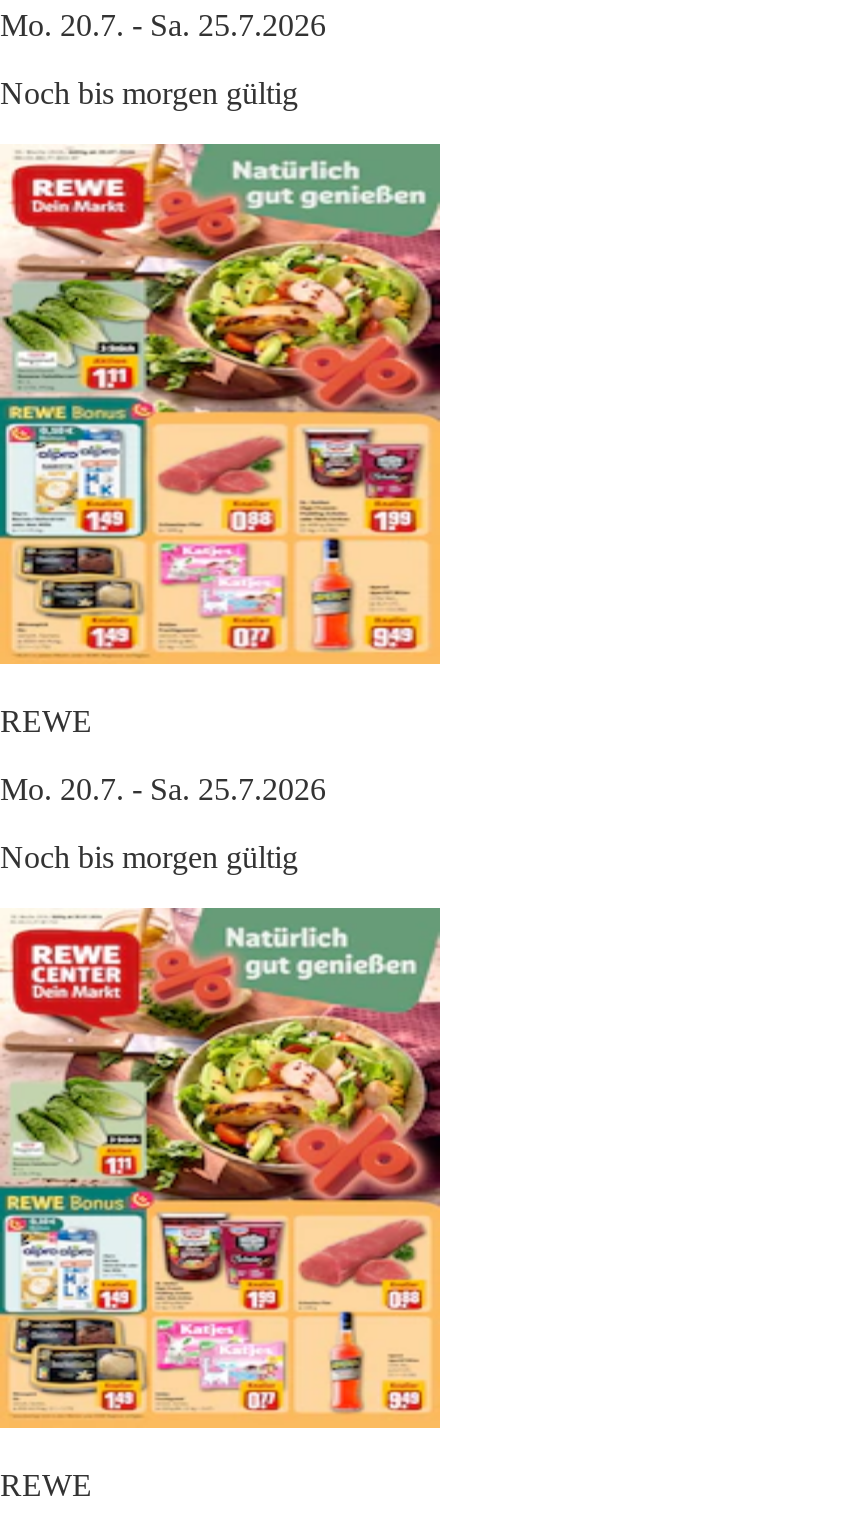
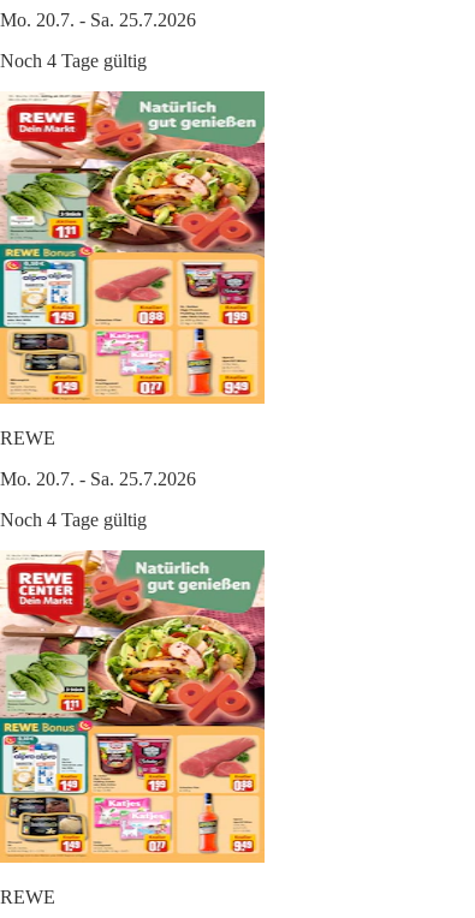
[0,77,298,111] Noch bis morgen gültig -> [0,51,147,71] Noch 4 Tage gültig
[0,841,298,875] Noch bis morgen gültig -> [0,510,147,530] Noch 4 Tage gültig

